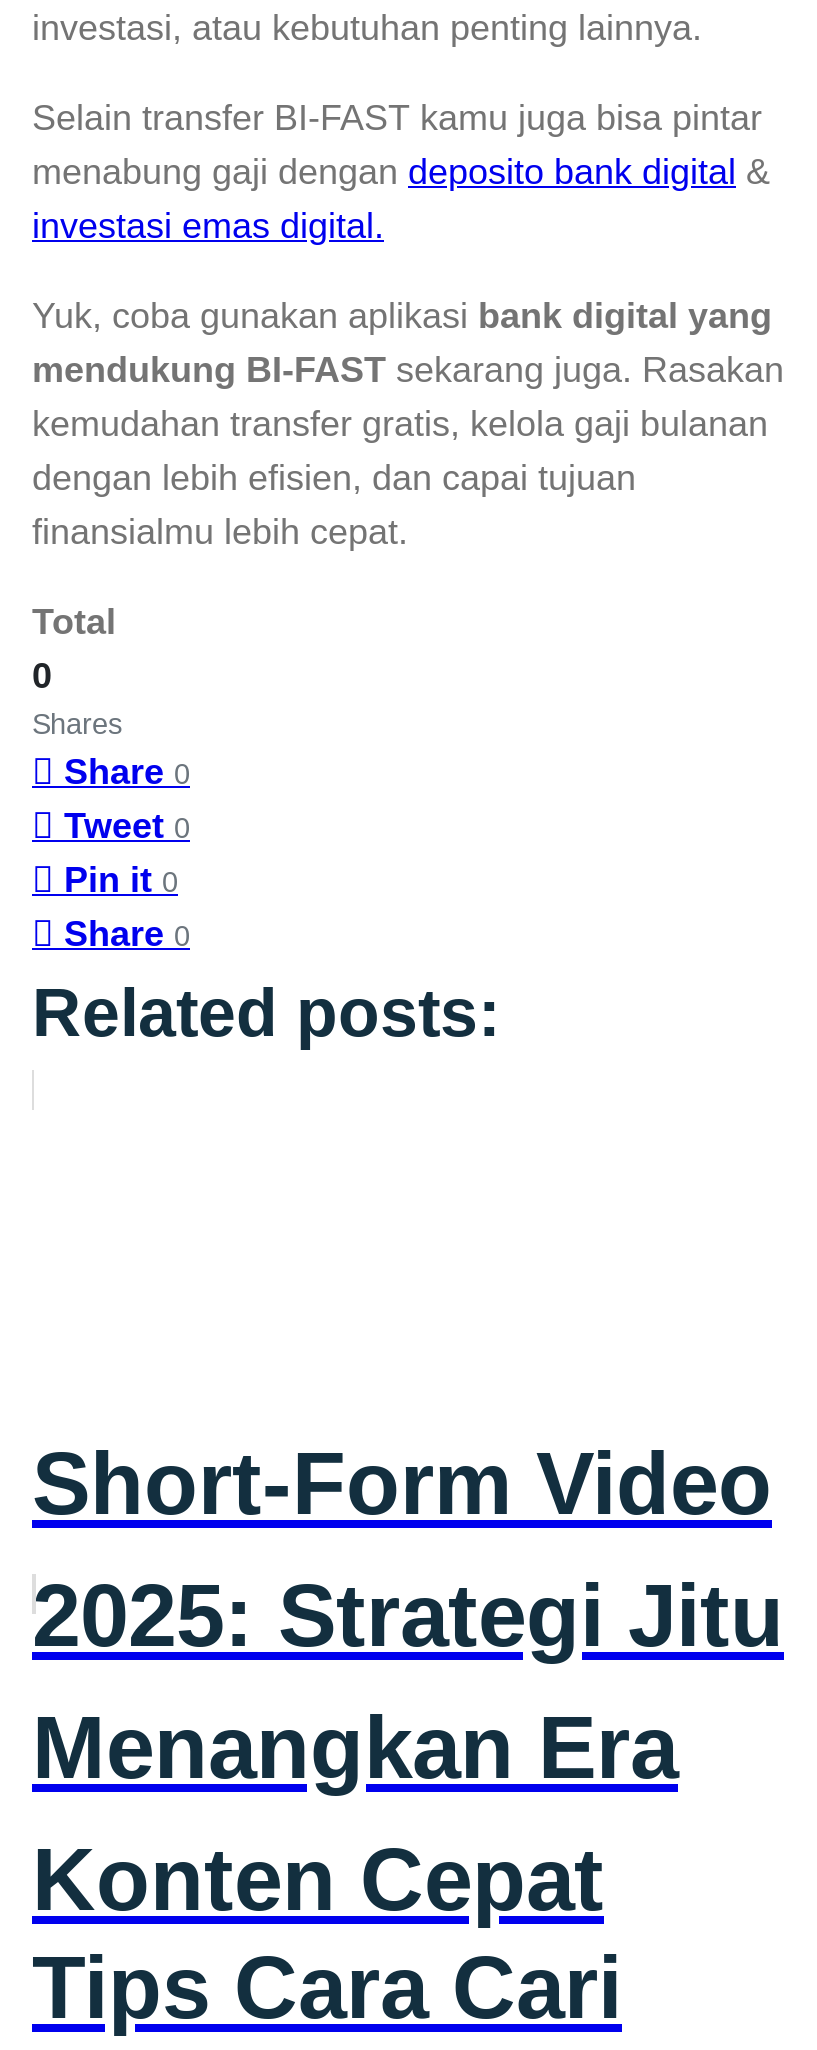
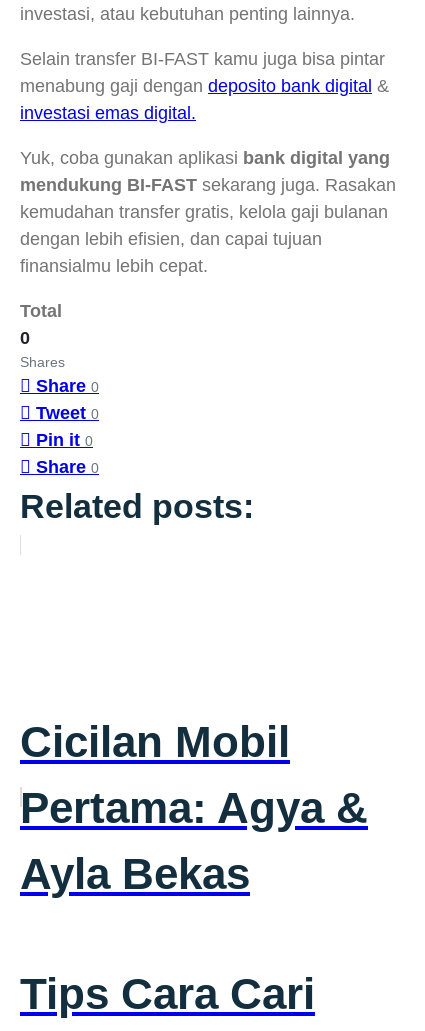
[32,1434,784,1928] Short-Form Video | 2025: Strategi Jitu | Menangkan Era | Konten Cepat -> [20,717,368,898] Cicilan Mobil | Pertama: Agya & | Ayla Bekas

